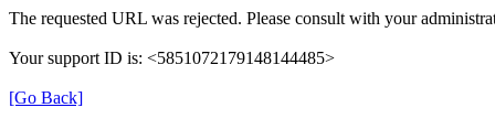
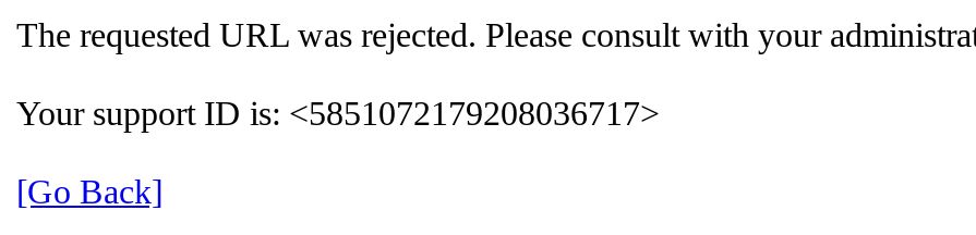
[9,49,335,67] Your support ID is: <5851072179148144485> -> [16,95,660,132] Your support ID is: <5851072179208036717>

